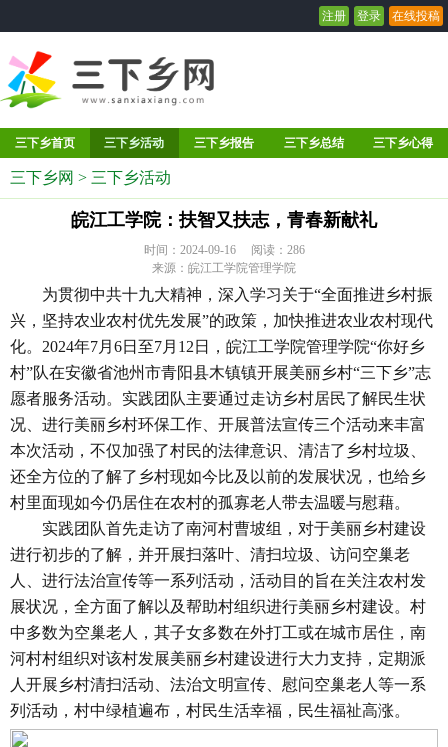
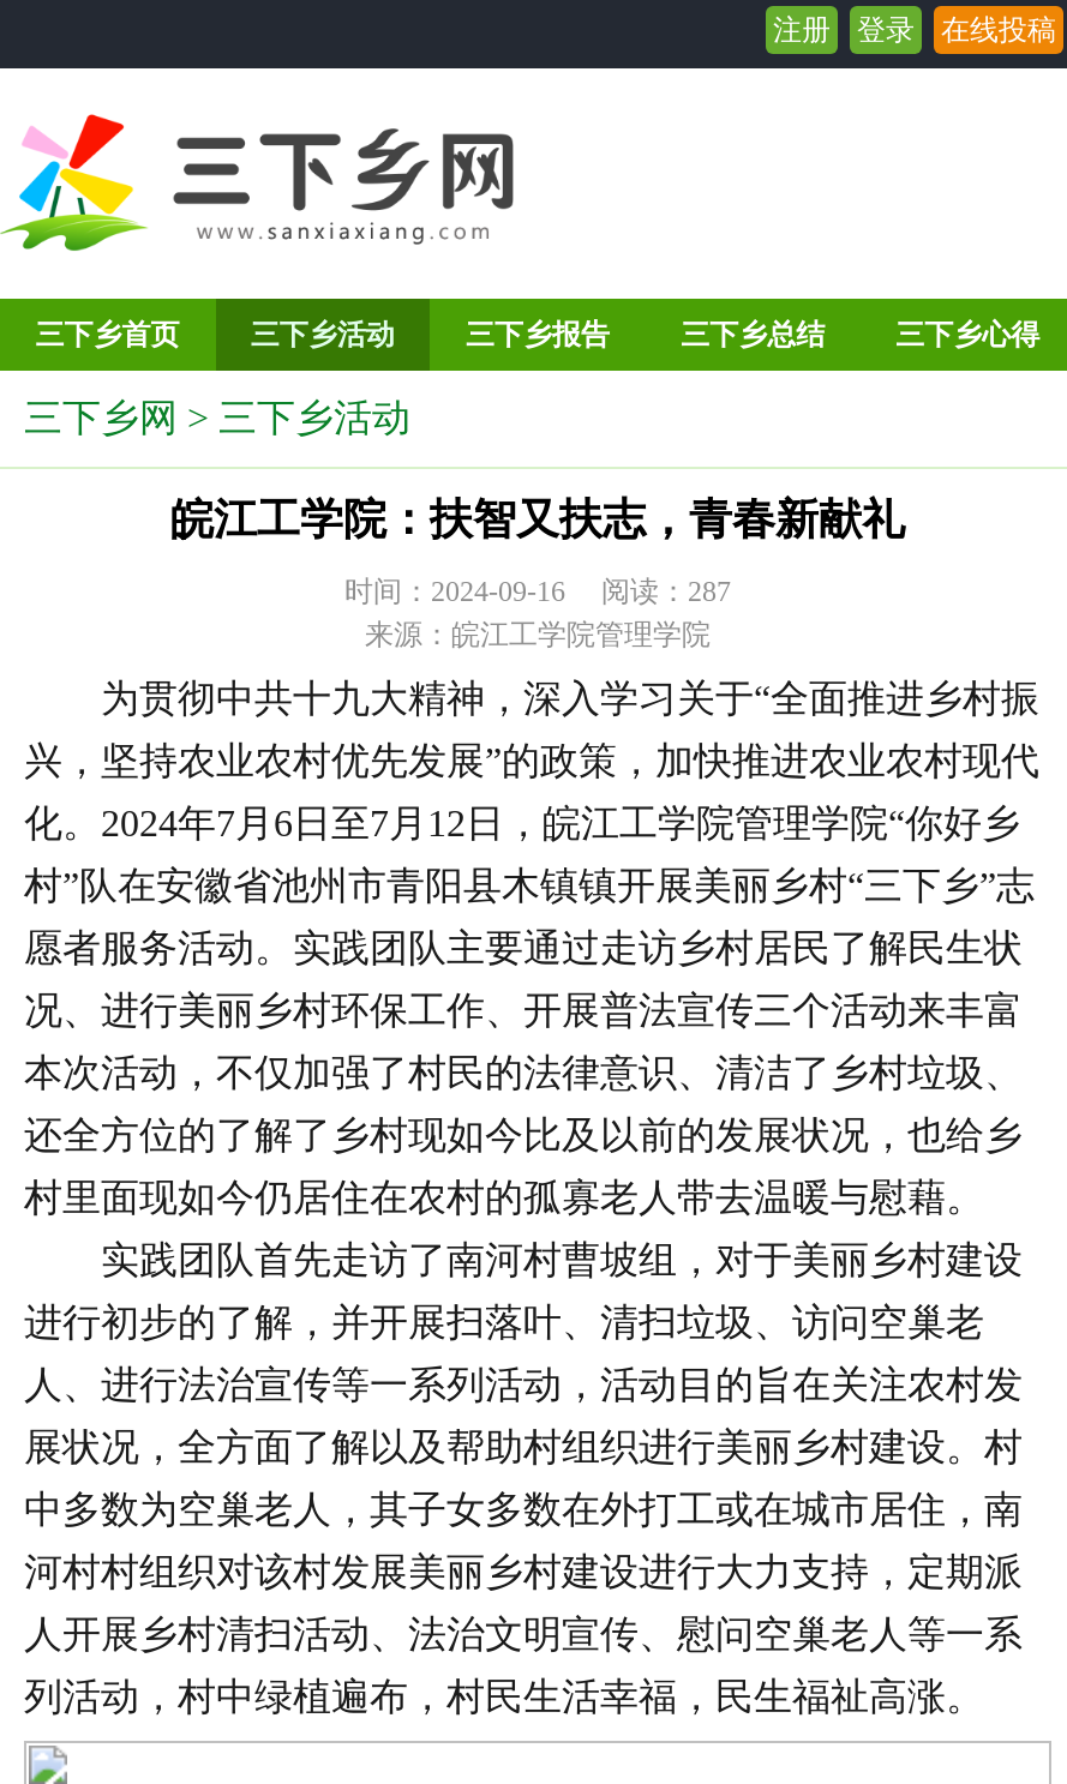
[143,243,304,257] 时间：2024-09-16 阅读：286 -> [344,575,731,608] 时间：2024-09-16 阅读：287

